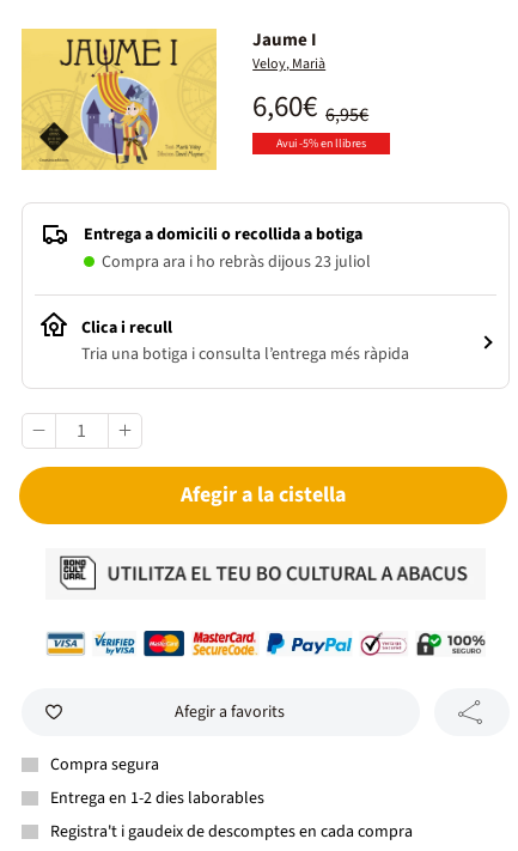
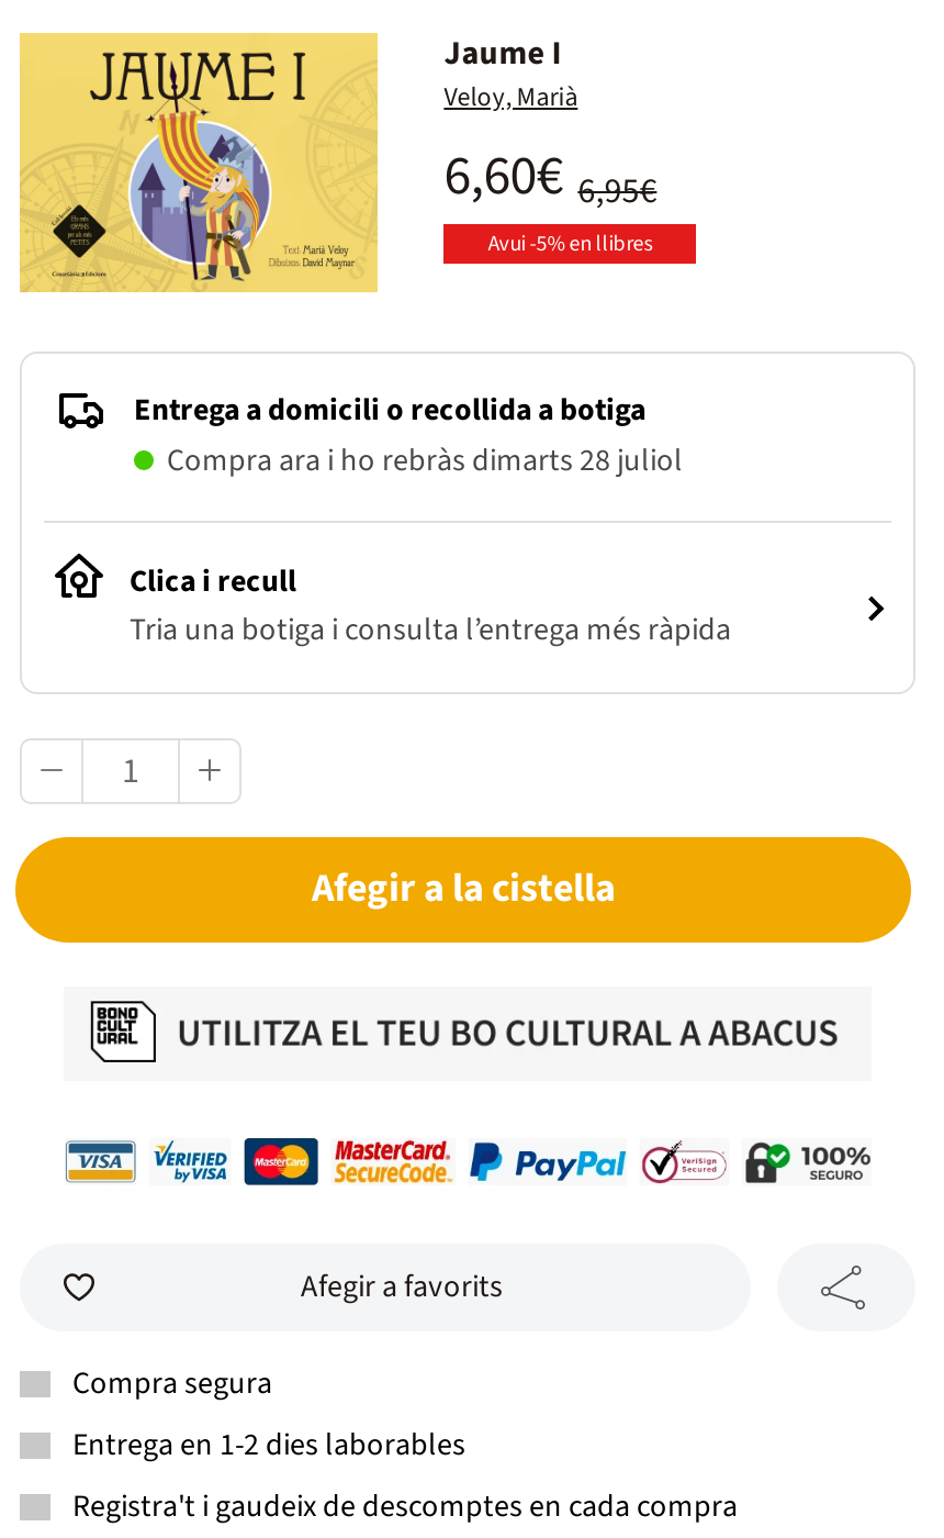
[102,250,371,274] Compra ara i ho rebràs dijous 23 juliol -> [167,439,683,483] Compra ara i ho rebràs dimarts 28 juliol

